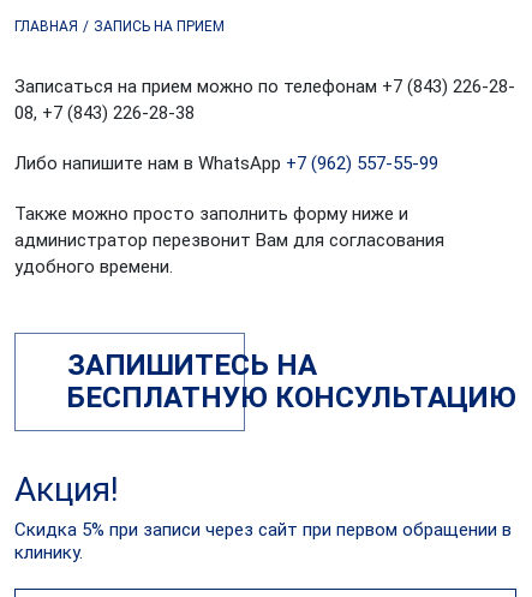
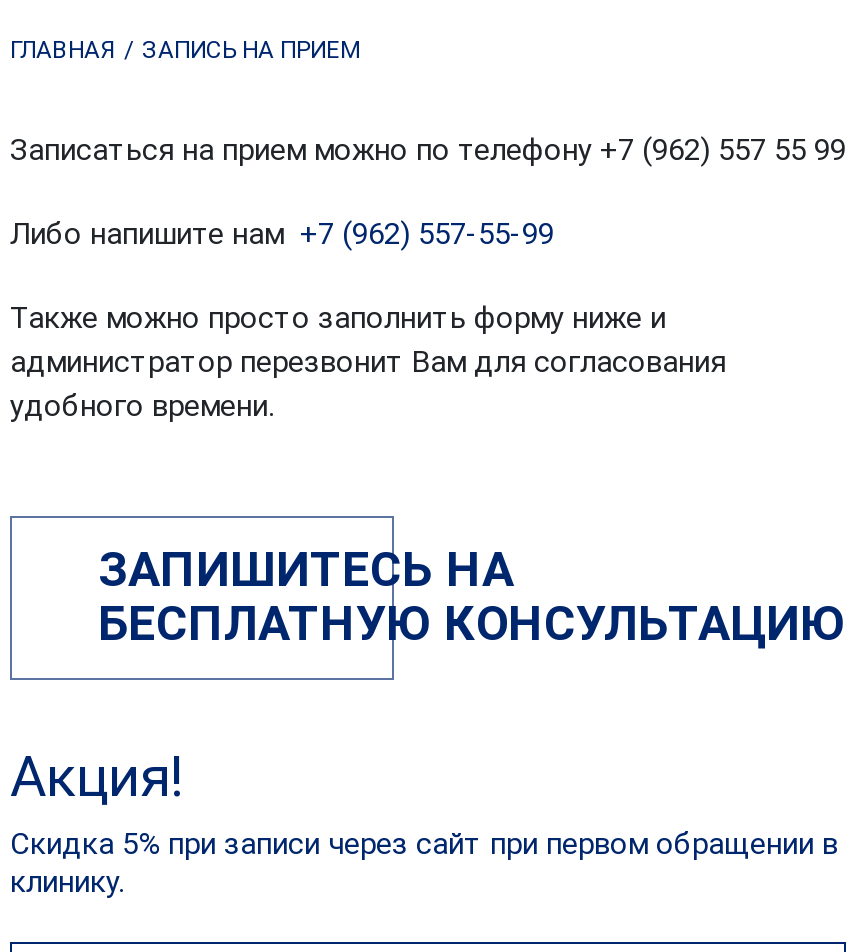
[14,76,515,124] Записаться на прием можно по телефонам +7 (843) 226-28- | 08, +7 (843) 226-28-38 -> [10,132,846,168] Записаться на прием можно по телефону +7 (962) 557 55 99
[14,153,438,174] Либо напишите нам в WhatsApp +7 (962) 557-55-99 -> [10,216,554,252] Либо напишите нам +7 (962) 557-55-99

